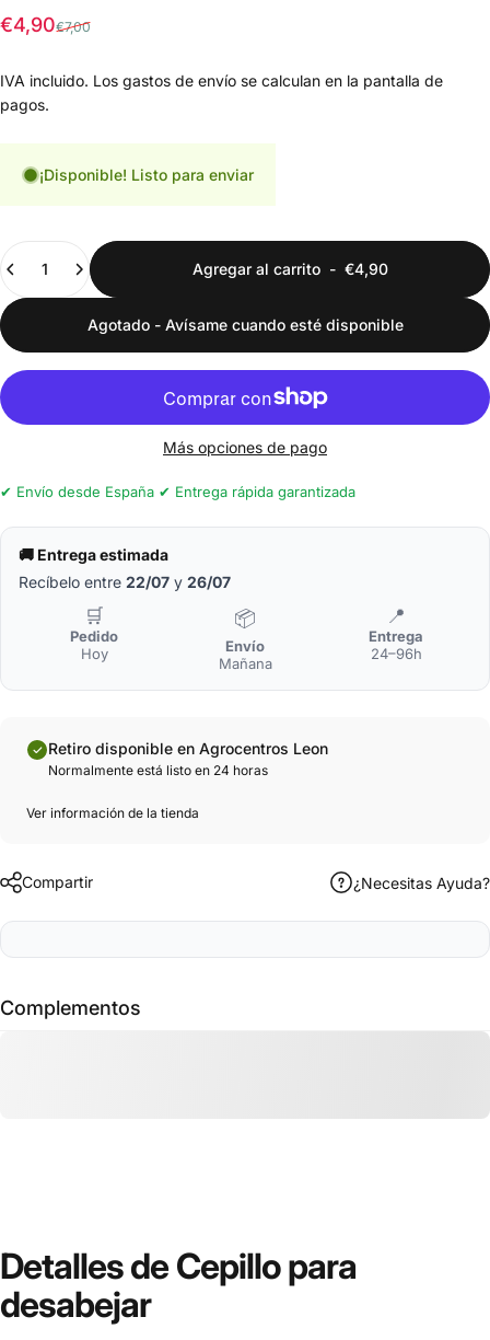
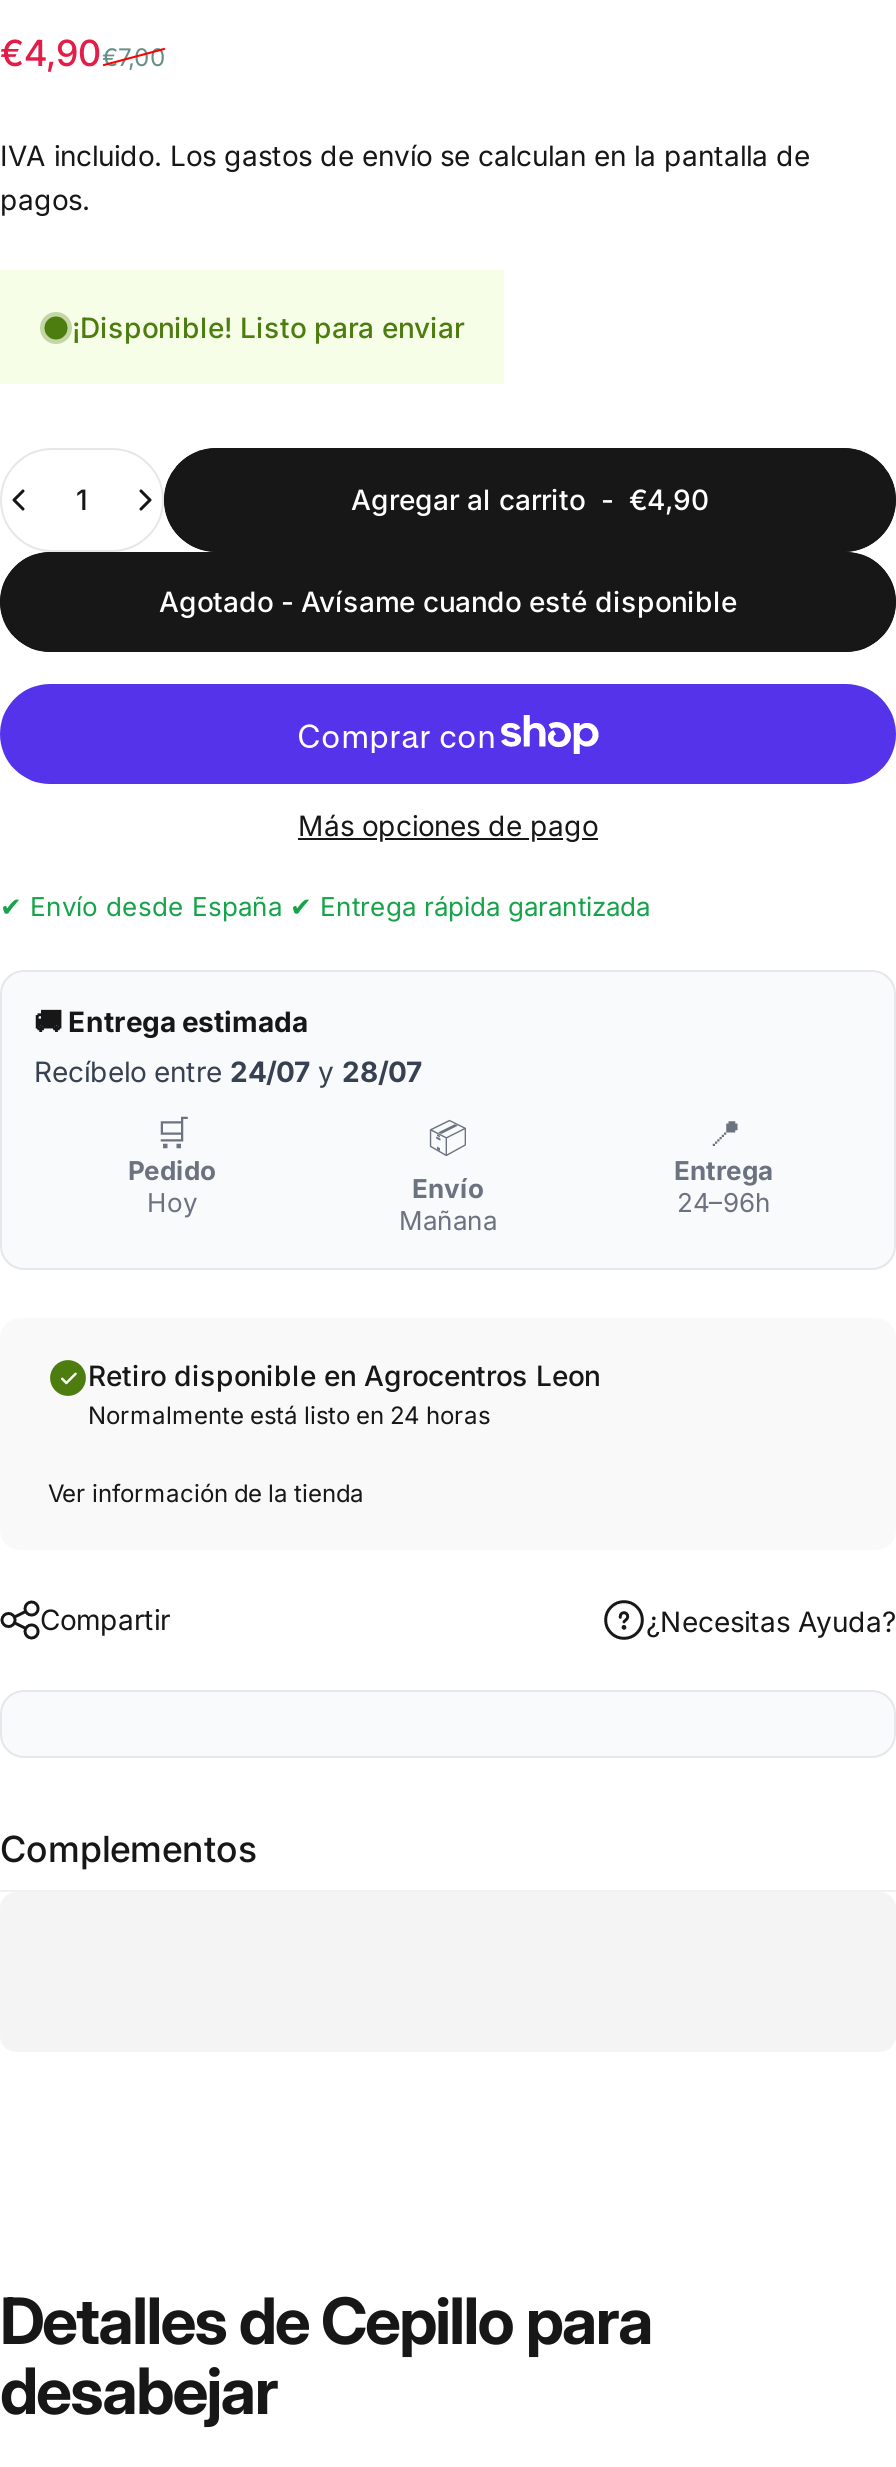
[19,573,231,592] Recíbelo entre 22/07 y 26/07 -> [34,1055,422,1089] Recíbelo entre 24/07 y 28/07

